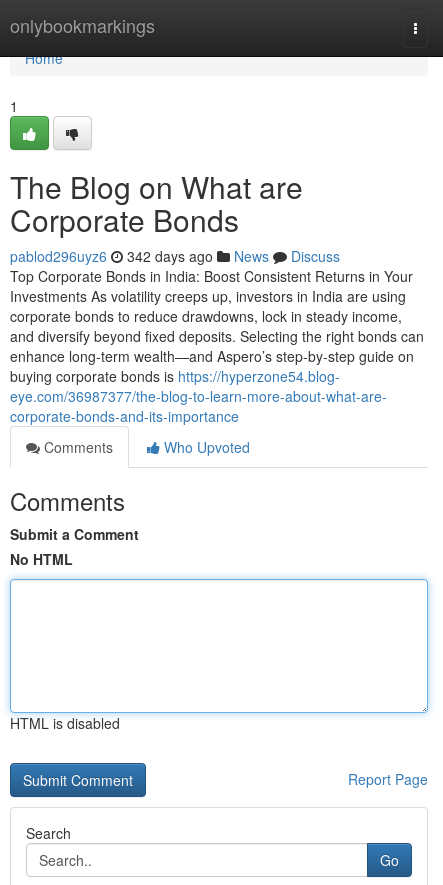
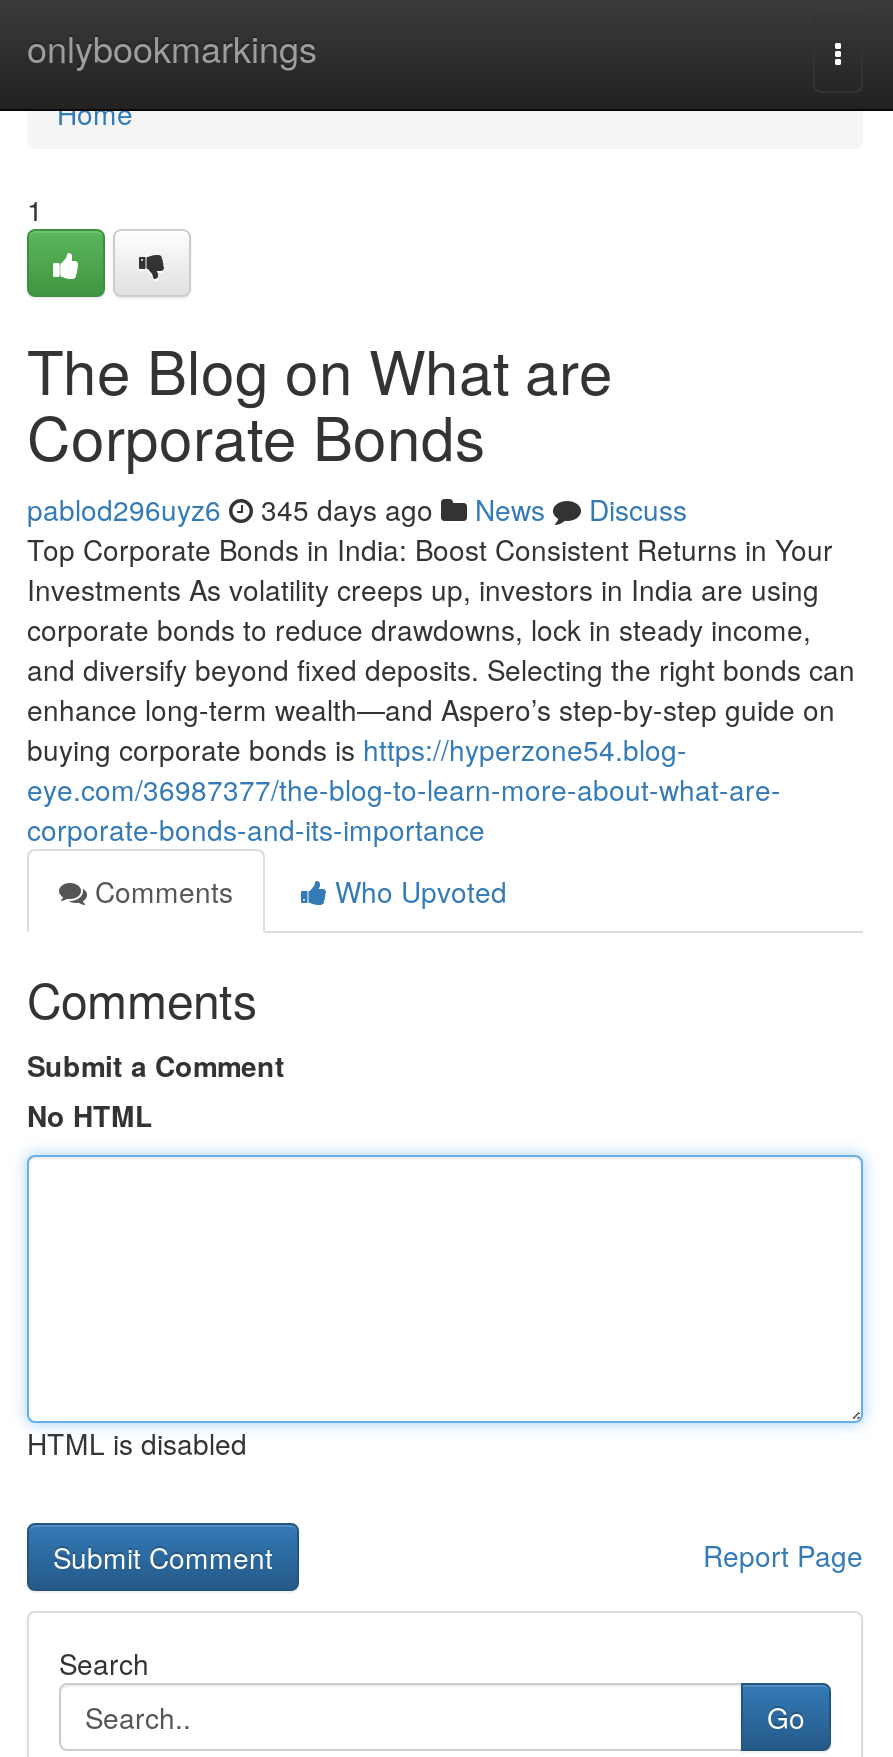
[10,246,340,266] pablod296uyz6 342 days ago News Discuss -> [27,489,687,529] pablod296uyz6 345 days ago News Discuss

